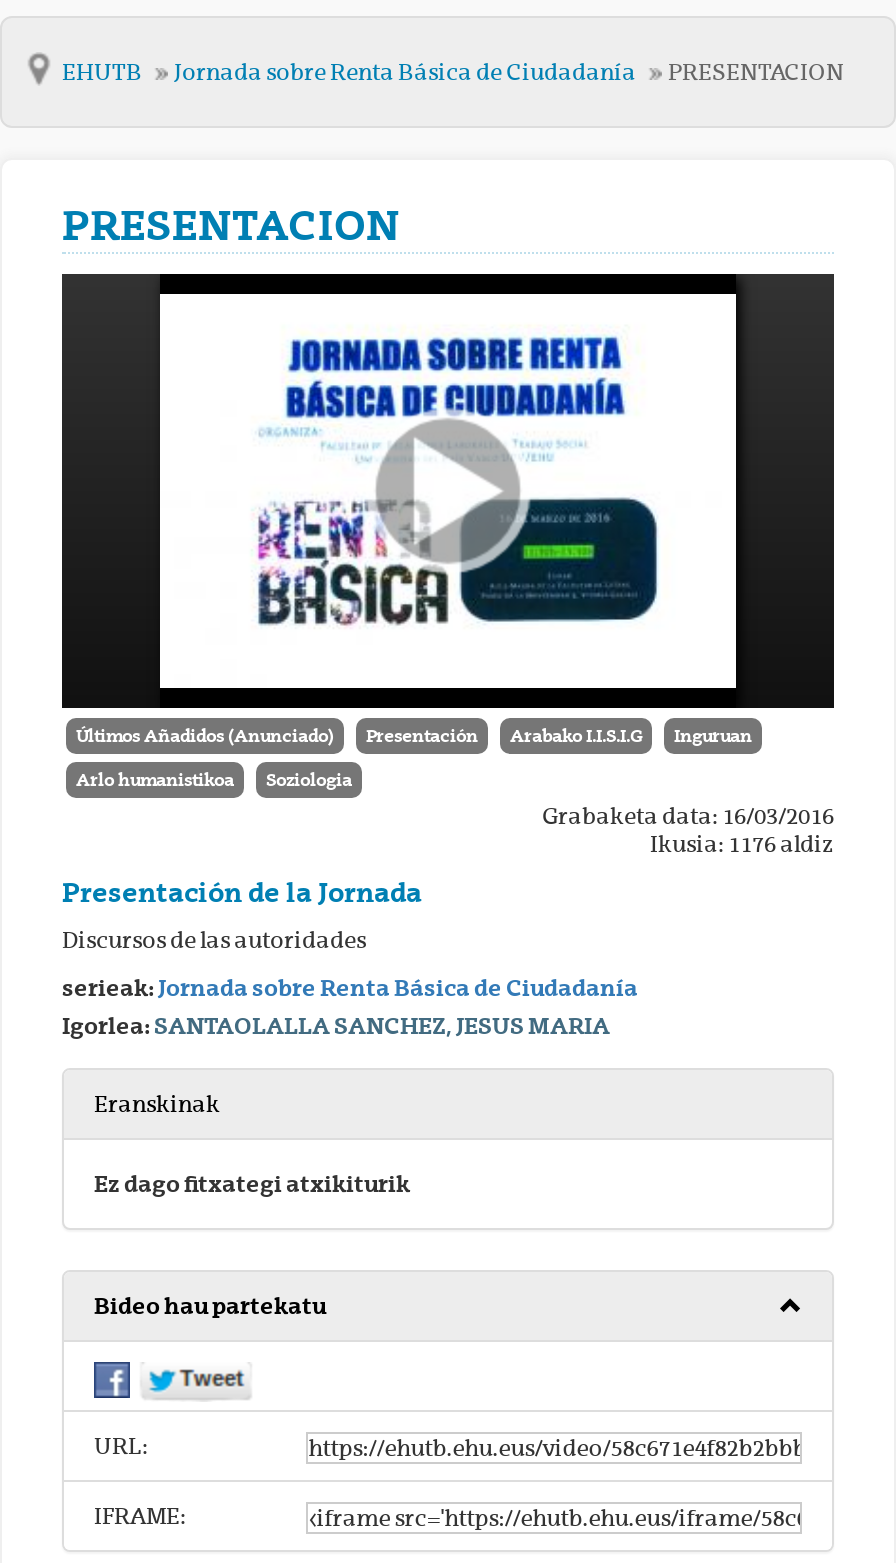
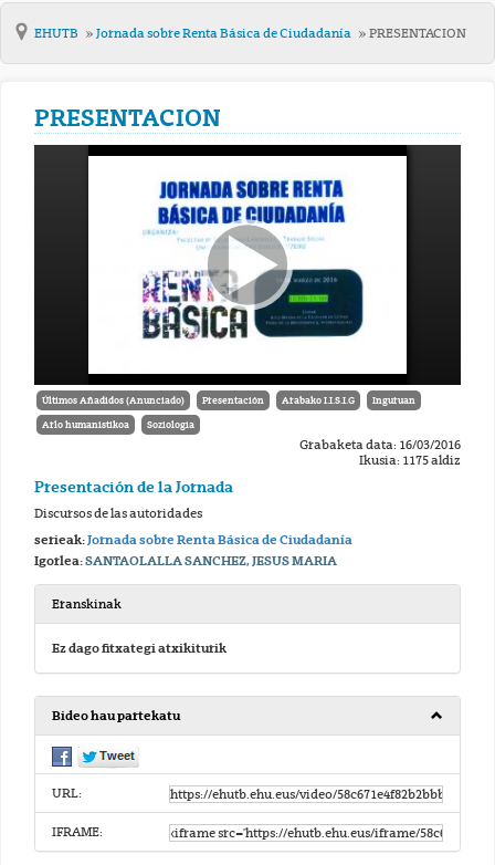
[650,830,834,858] Ikusia: 1176 aldiz -> [359,453,461,468] Ikusia: 1175 aldiz

